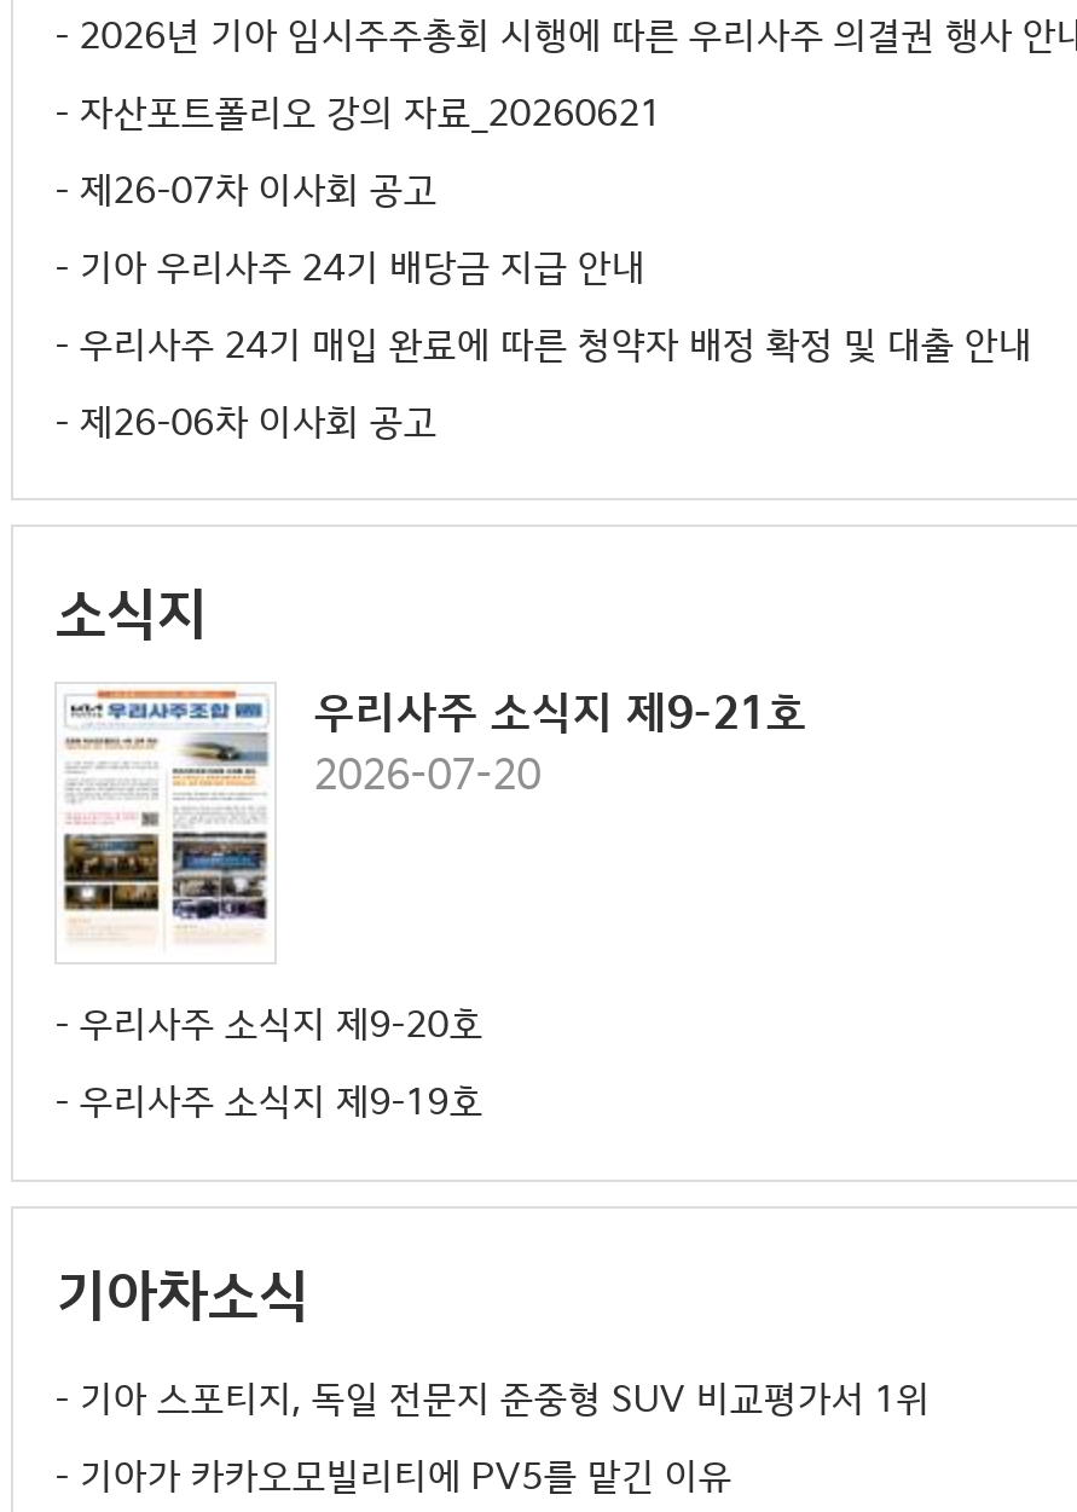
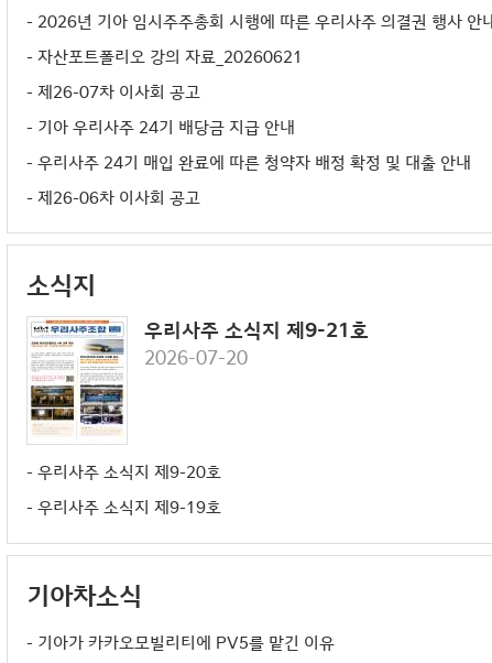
[55,1379,930,1425] - 기아 스포티지, 독일 전문지 준중형 SUV 비교평가서 1위 -> none

